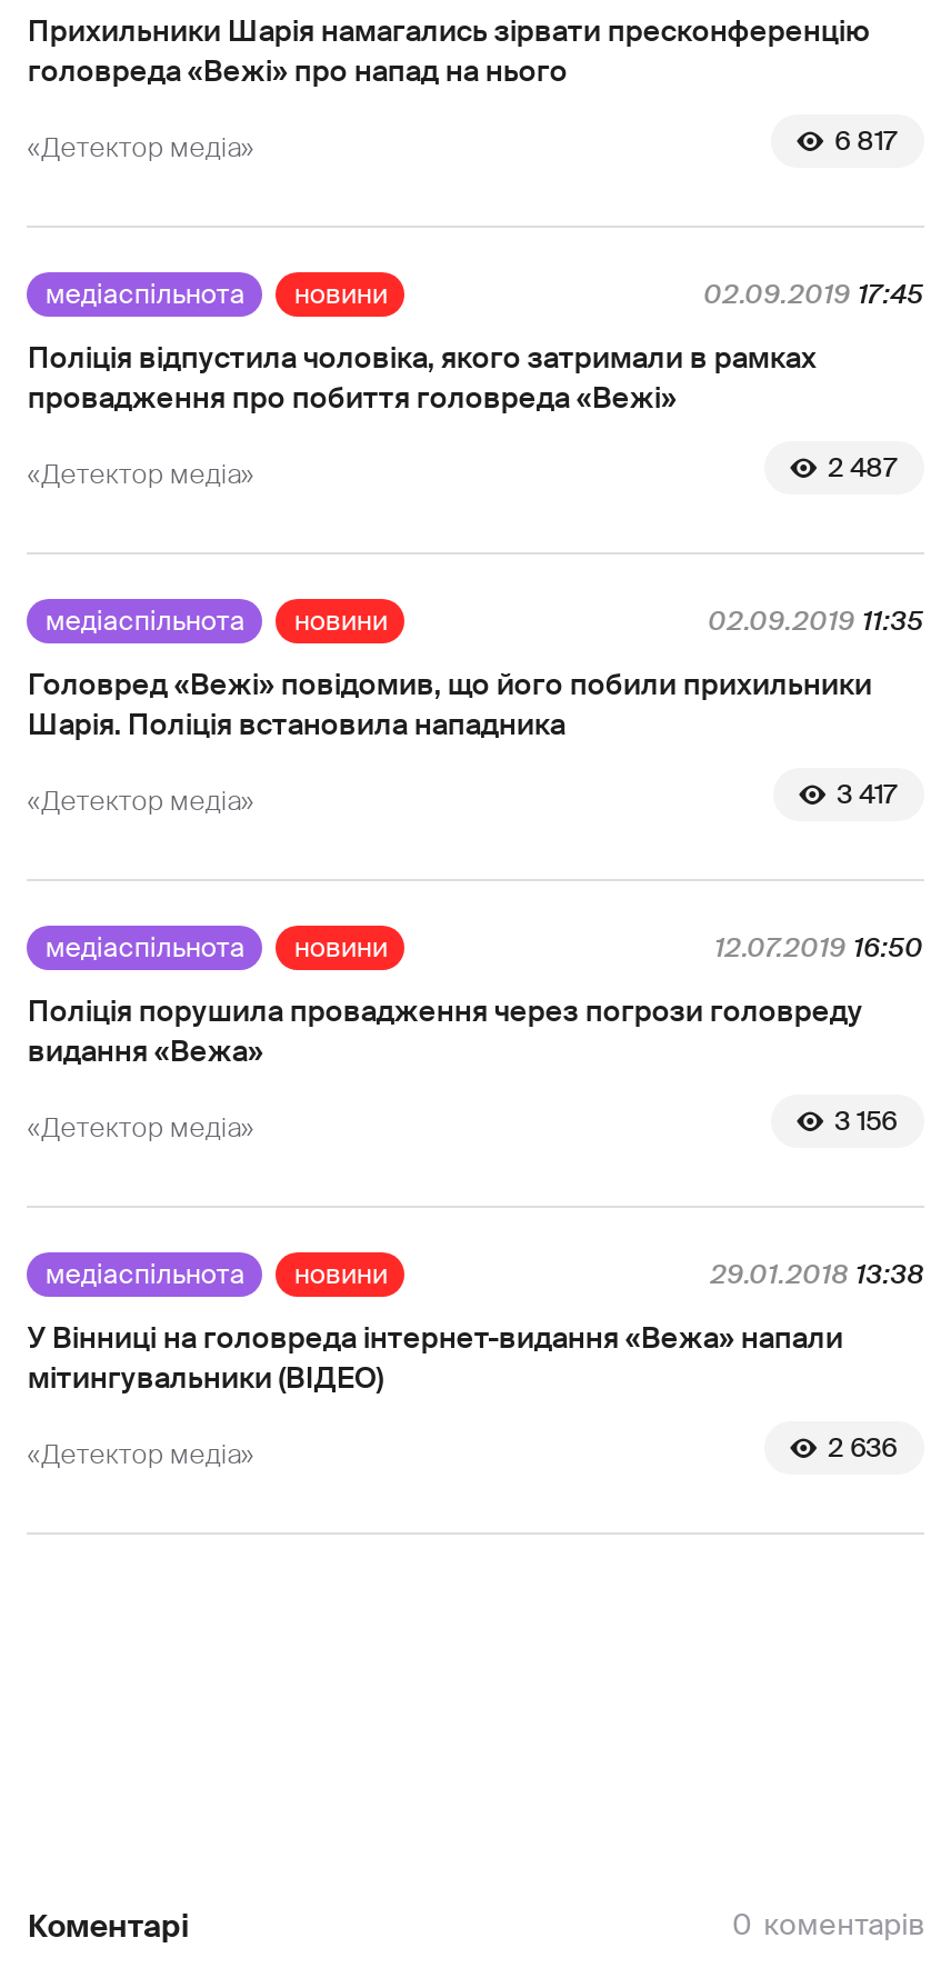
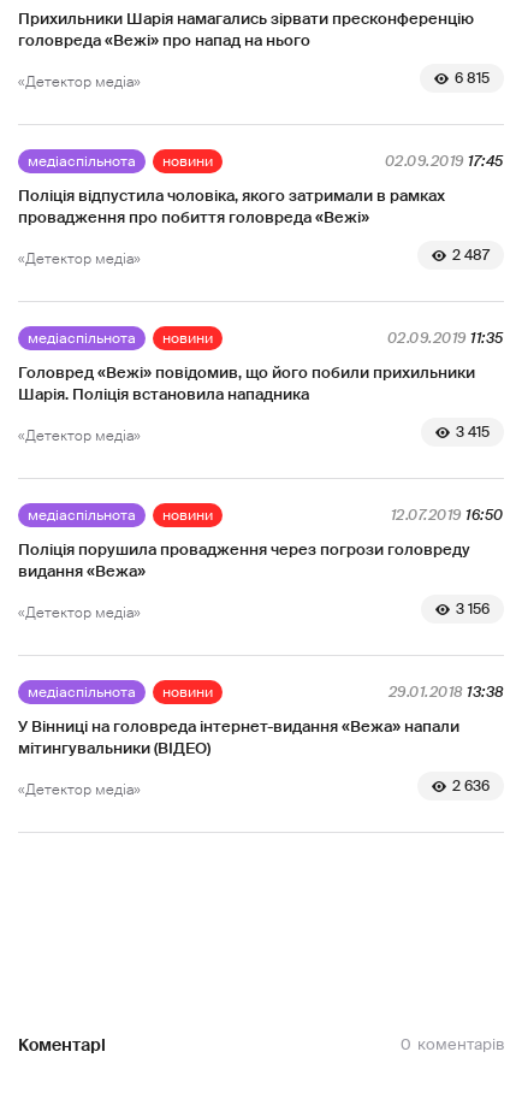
[835,124,897,159] 6 817 -> [454,69,489,88] 6 815
[837,777,897,813] 3 417 -> [455,423,489,442] 3 415

